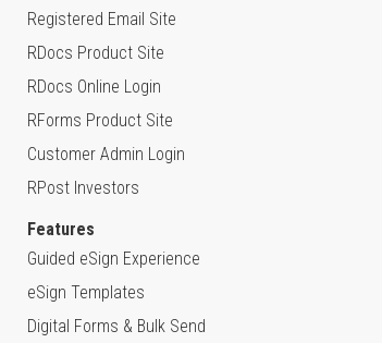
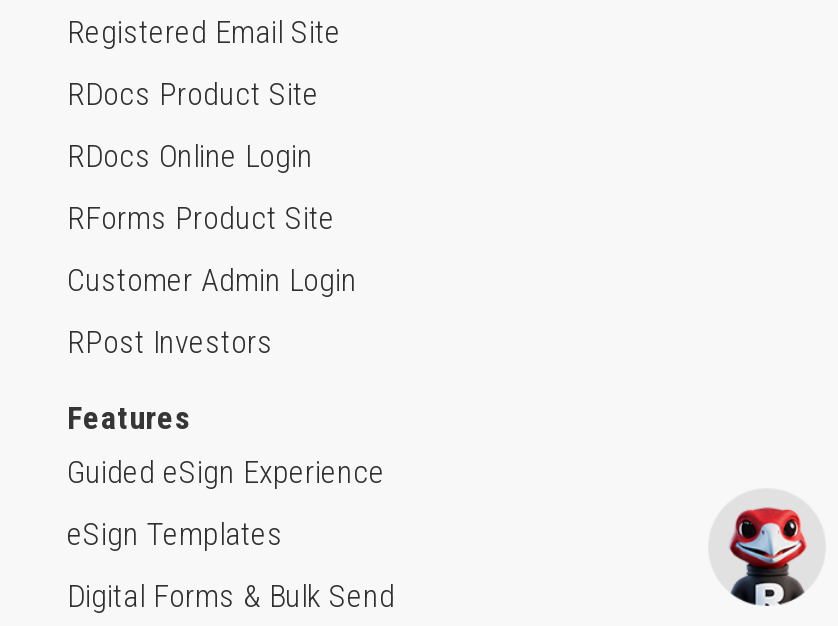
none -> [709,489,825,609] [image]

